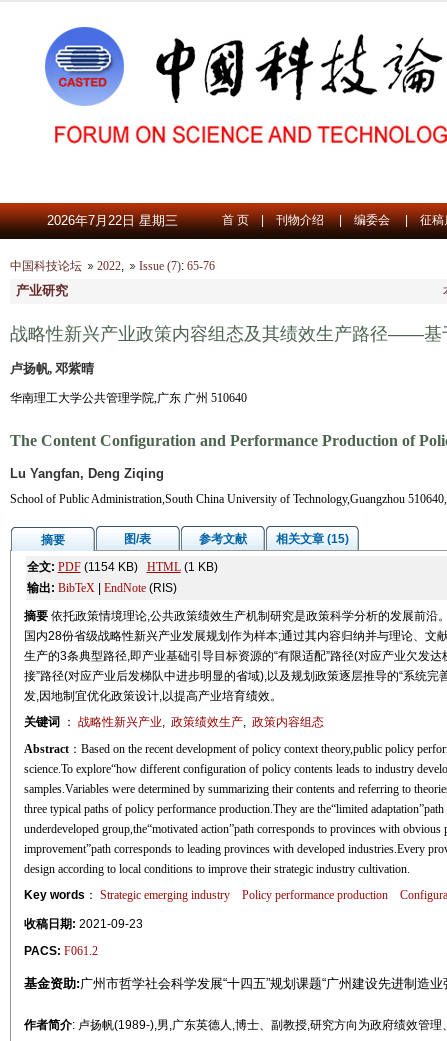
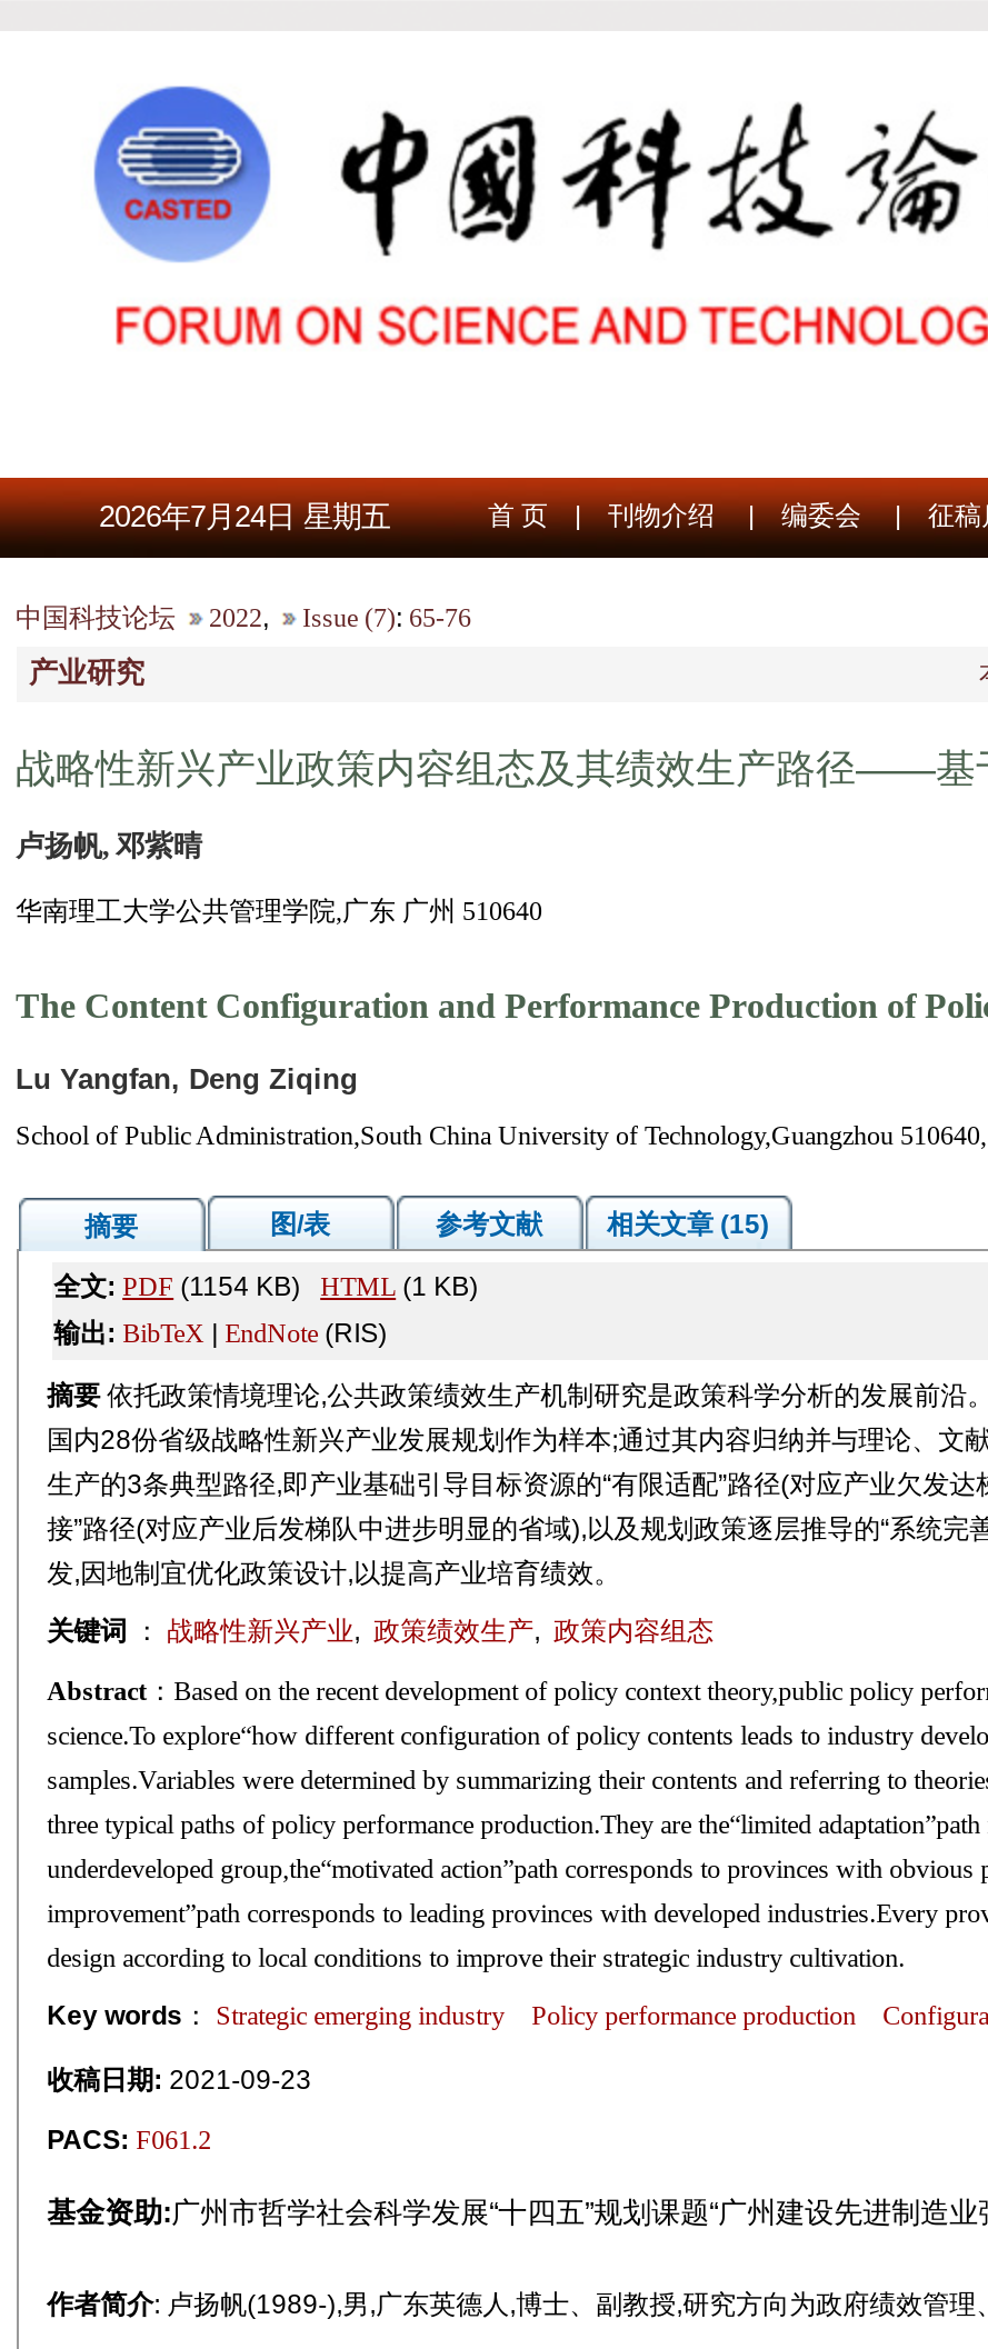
[47,213,178,228] 2026年7月22日 星期三 -> [99,500,390,533] 2026年7月24日 星期五

